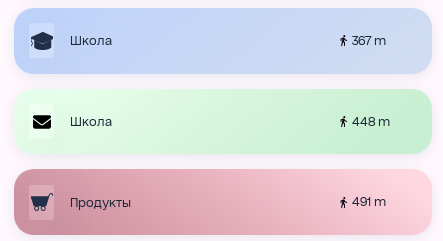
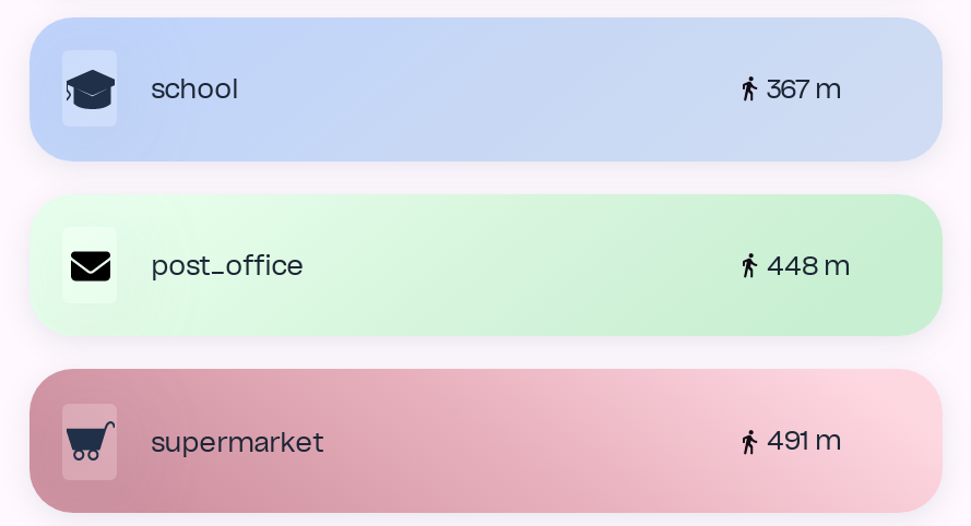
[70,33,112,48] Школа -> [151,73,239,105] school
[70,114,112,129] Школа -> [151,249,304,282] post_office
[70,195,131,210] Продукты -> [151,425,324,458] supermarket

